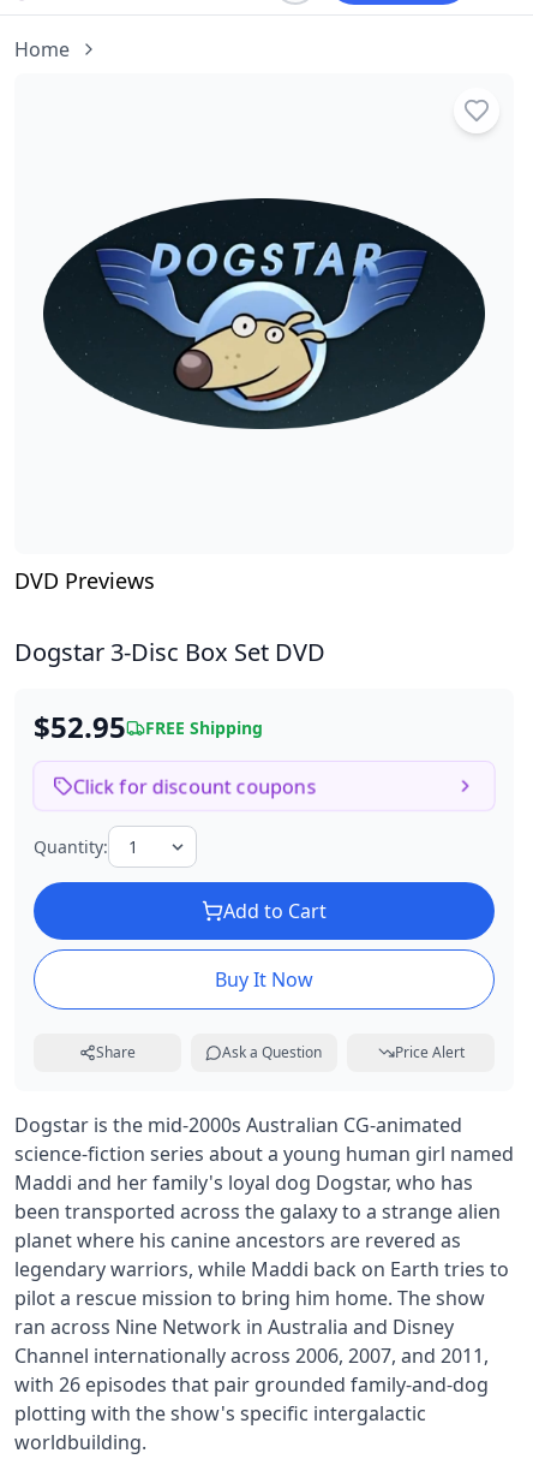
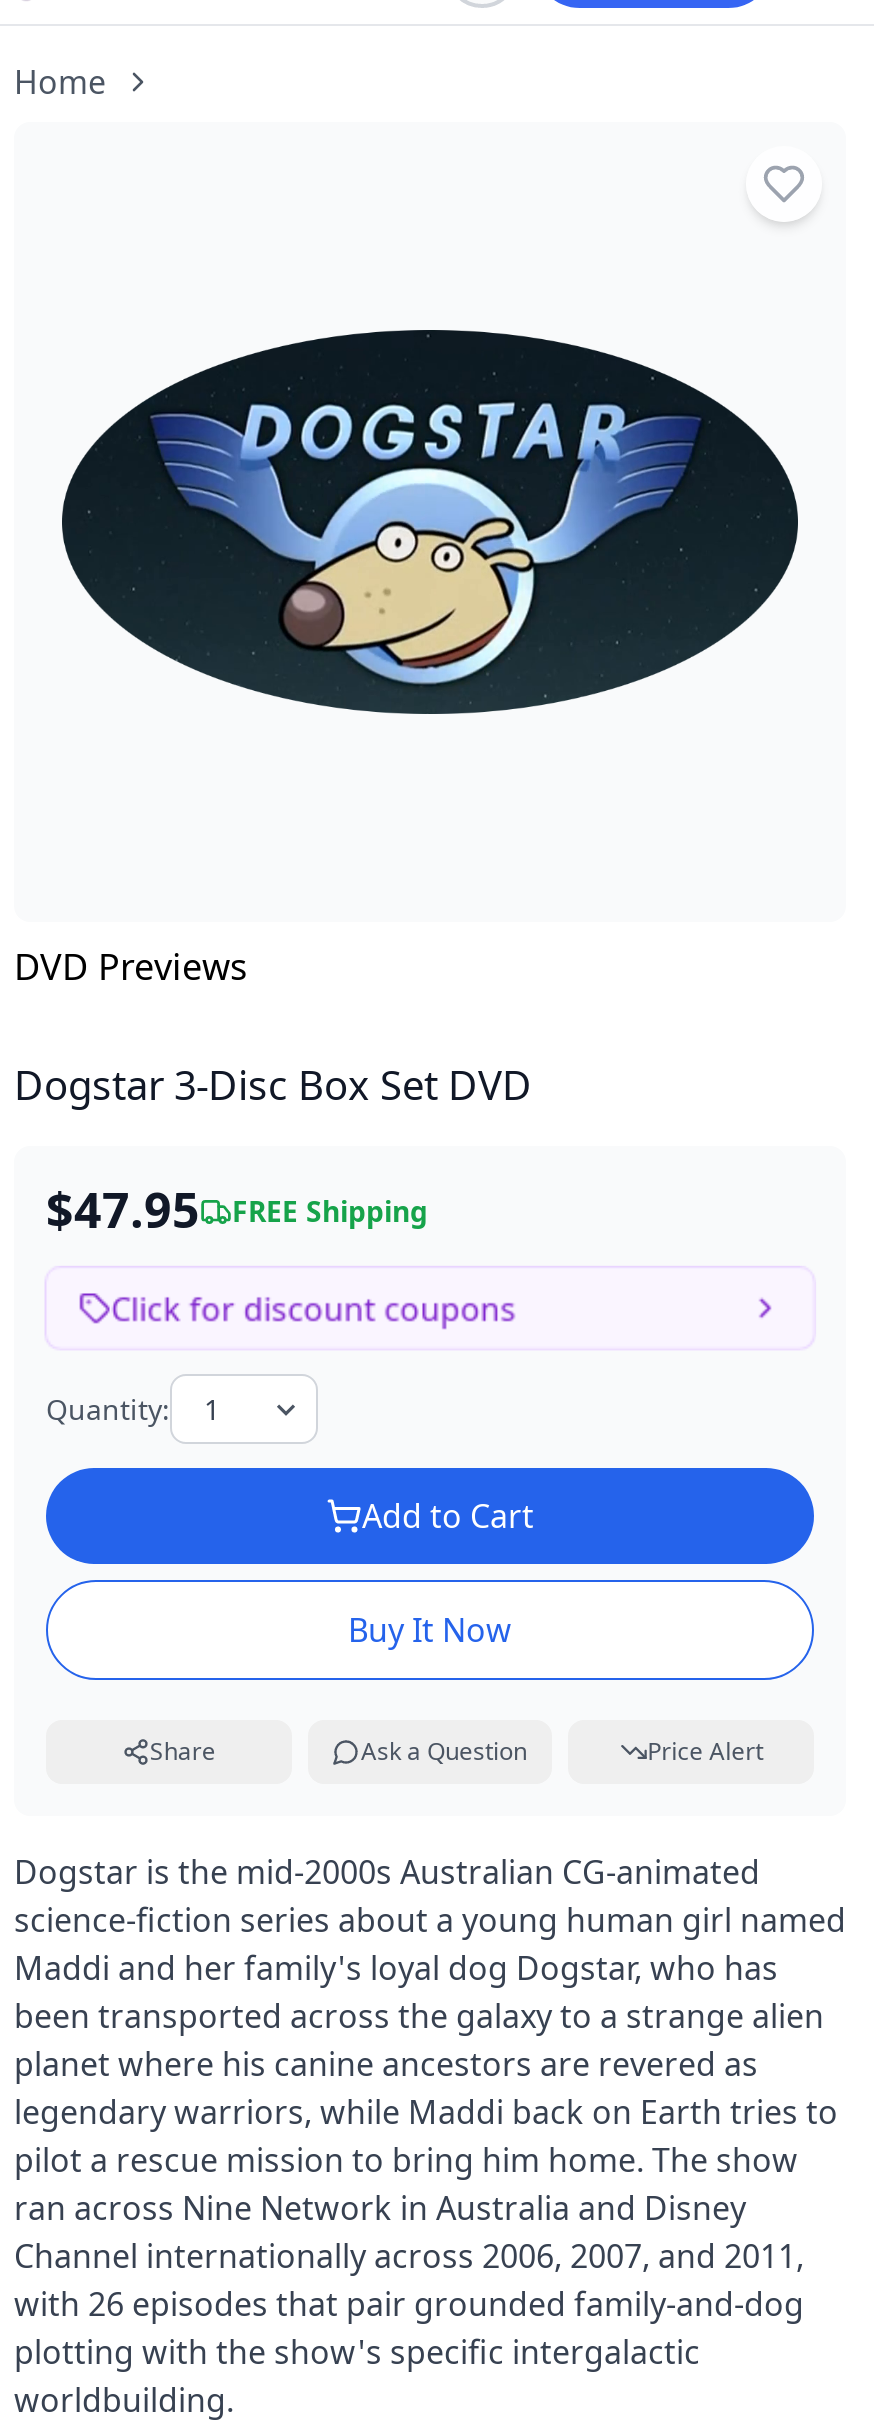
[34,707,263,746] $52.95 FREE Shipping -> [46,1176,428,1242] $47.95 FREE Shipping

